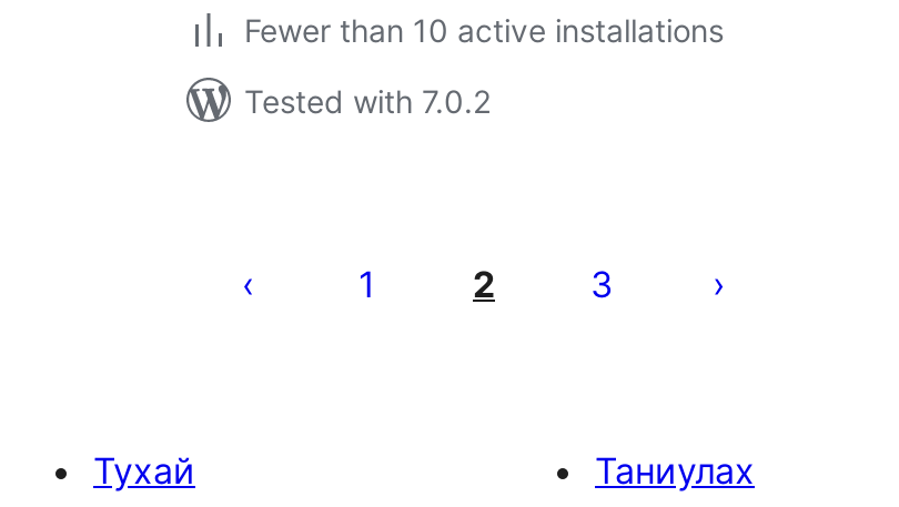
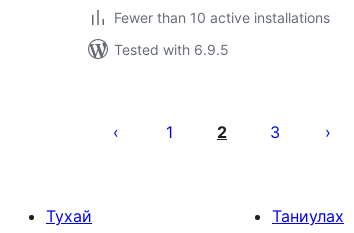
[244,82,491,120] Tested with 7.0.2 -> [114,41,229,58] Tested with 6.9.5

